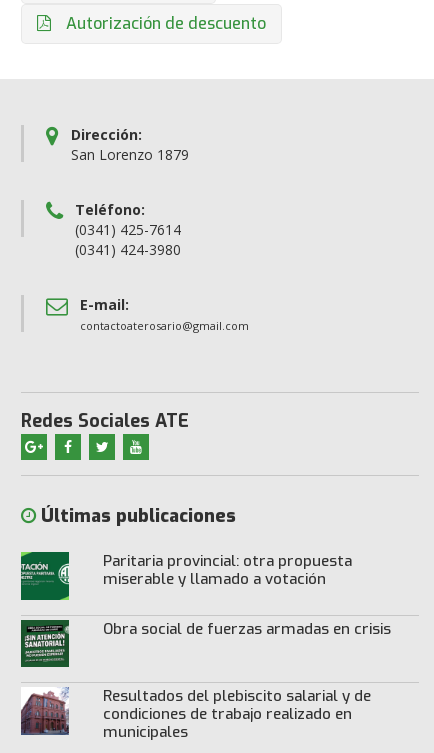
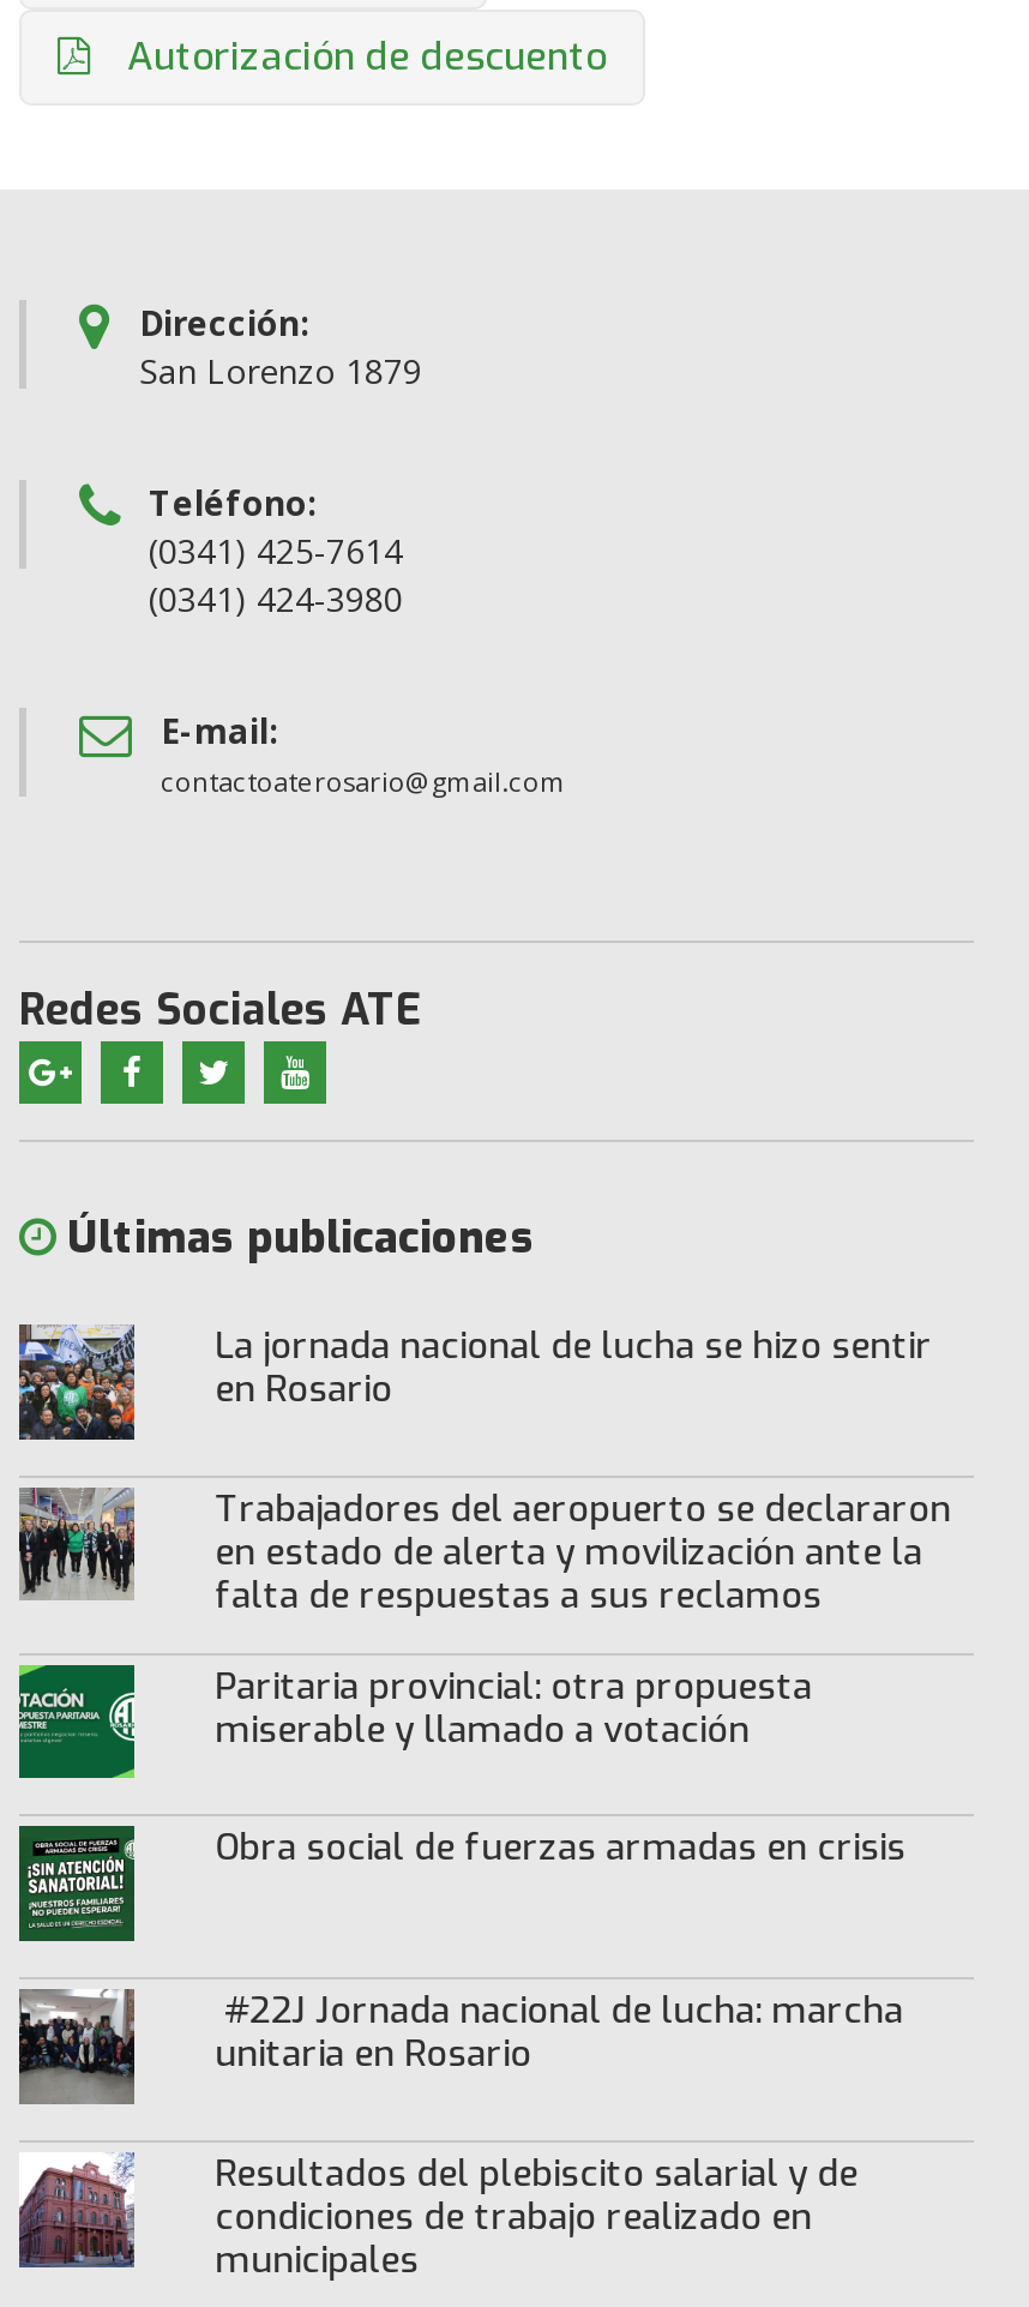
none -> [17,1322,951,1619] [image] | La jornada nacional de lucha se hizo sentir | en Rosario | Trabajadores del aeropuerto se declararon | en estado de alerta y movilización ante la | falta de respuestas a sus reclamos
none -> [17,1485,137,1600] [image]
none -> [17,1987,903,2102] [image] | #22J Jornada nacional de lucha: marcha | unitaria en Rosario

